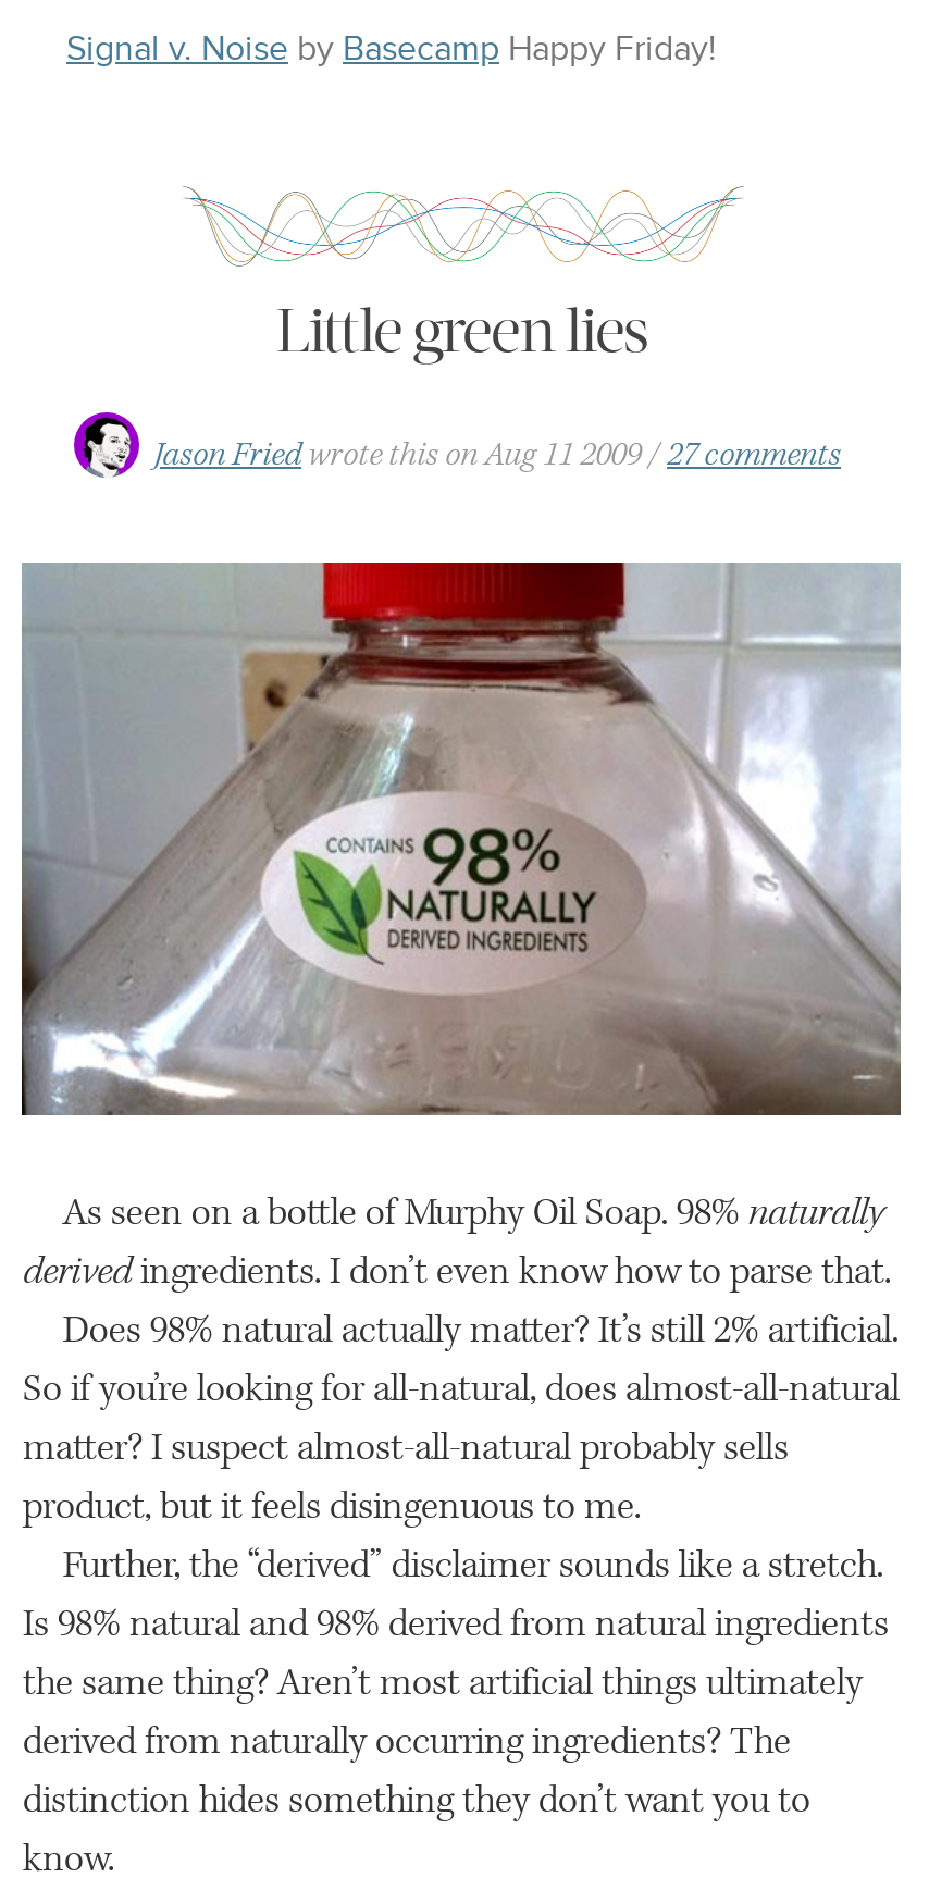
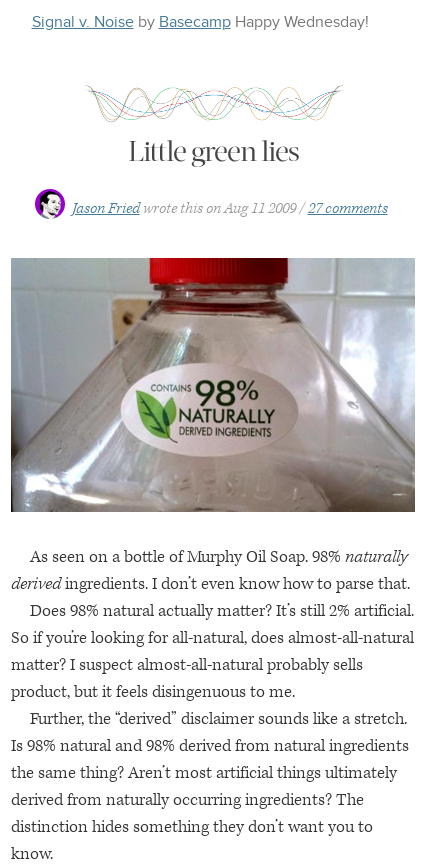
[66,27,717,71] Signal v. Noise by Basecamp Happy Friday! -> [31,12,368,32] Signal v. Noise by Basecamp Happy Wednesday!

